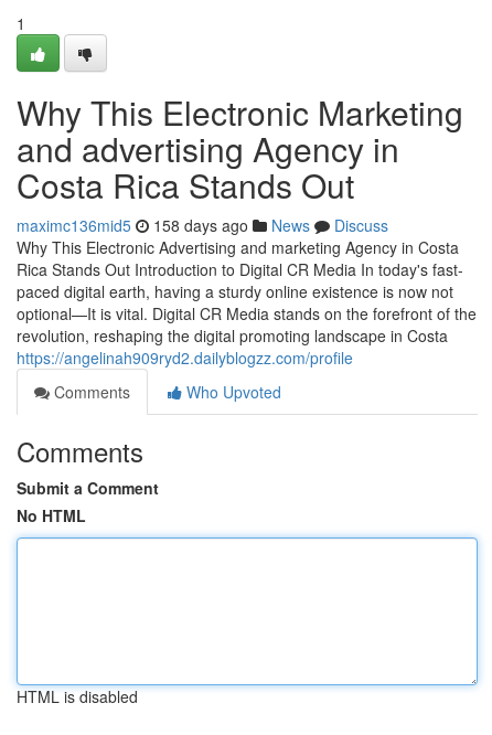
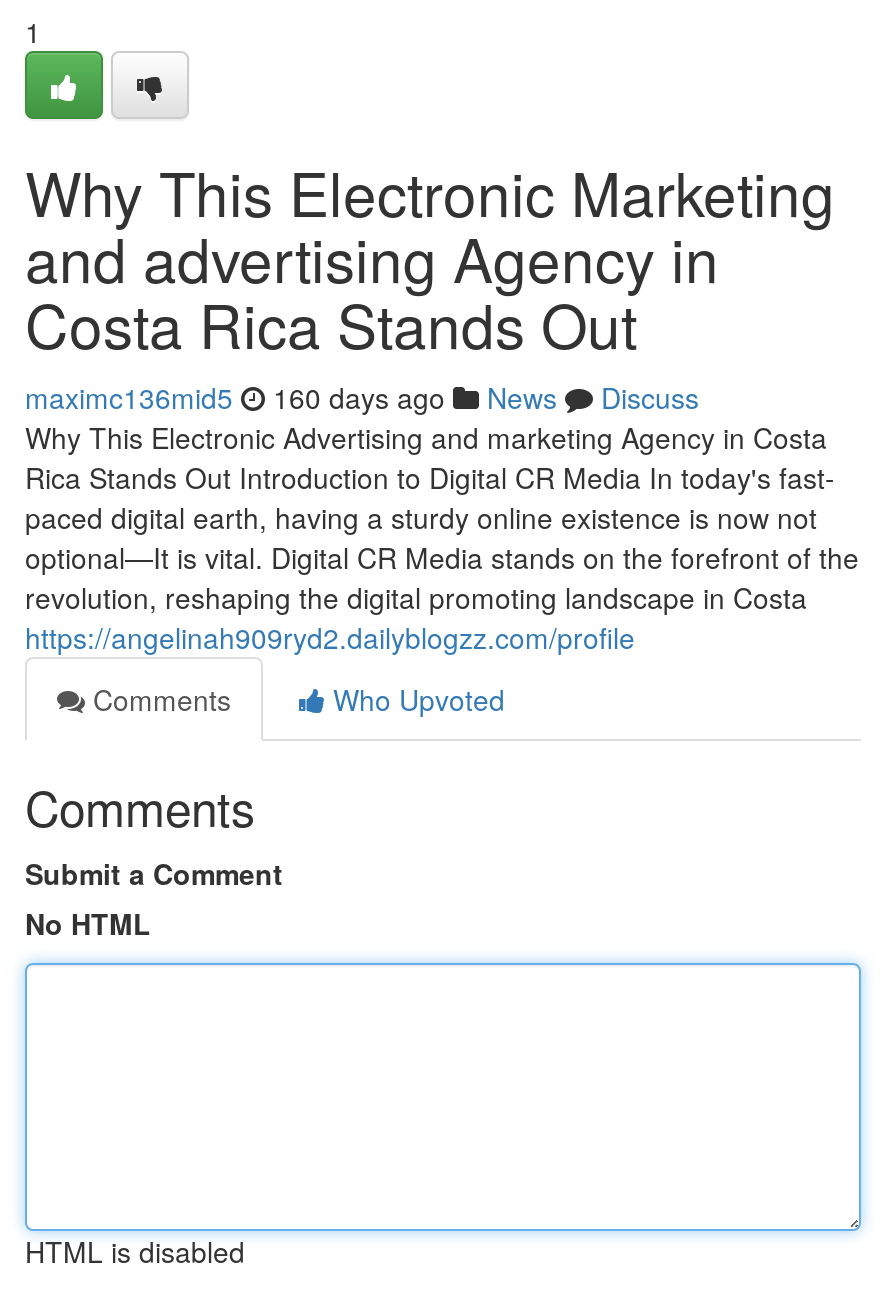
[17,214,388,236] maximc136mid5 158 days ago News Discuss -> [25,377,699,417] maximc136mid5 160 days ago News Discuss

